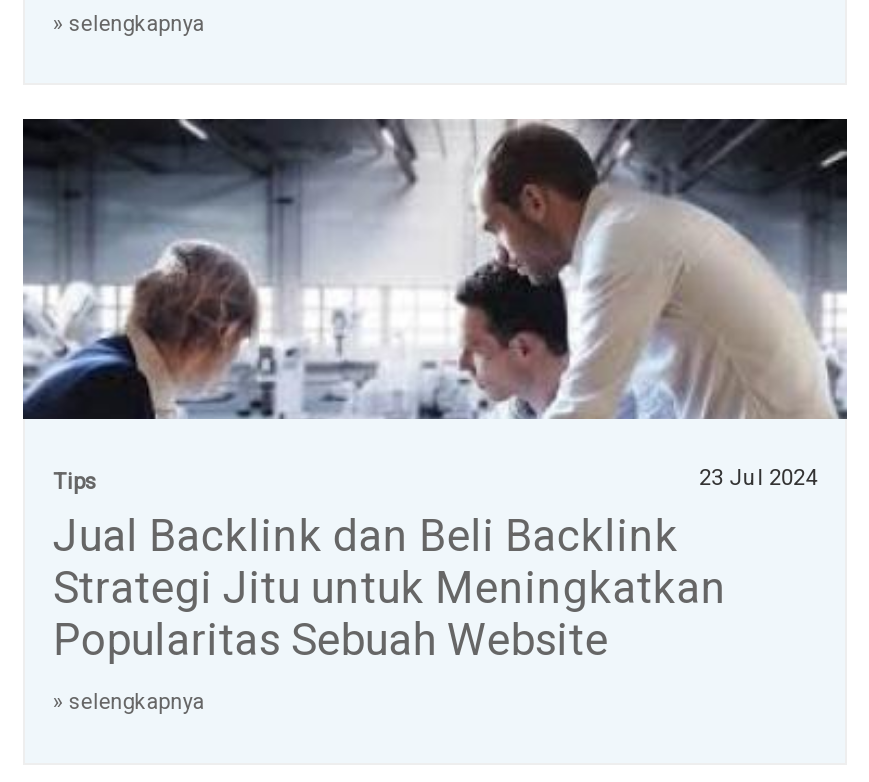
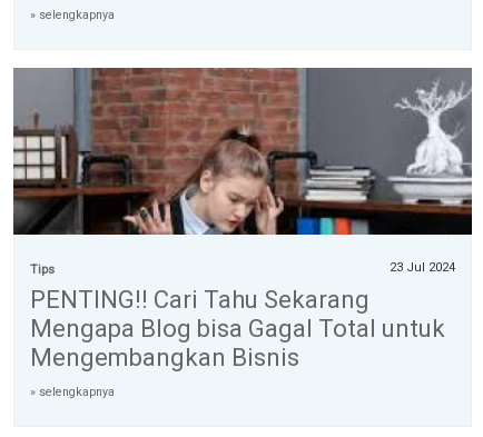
[21,118,849,420] [image] -> [12,67,473,236] [image]
[53,510,727,664] Jual Backlink dan Beli Backlink | Strategi Jitu untuk Meningkatkan | Popularitas Sebuah Website -> [30,286,445,372] PENTING!! Cari Tahu Sekarang | Mengapa Blog bisa Gagal Total untuk | Mengembangkan Bisnis

